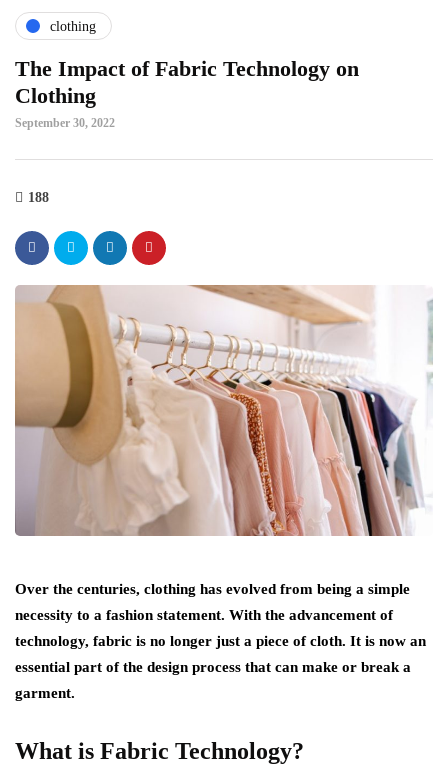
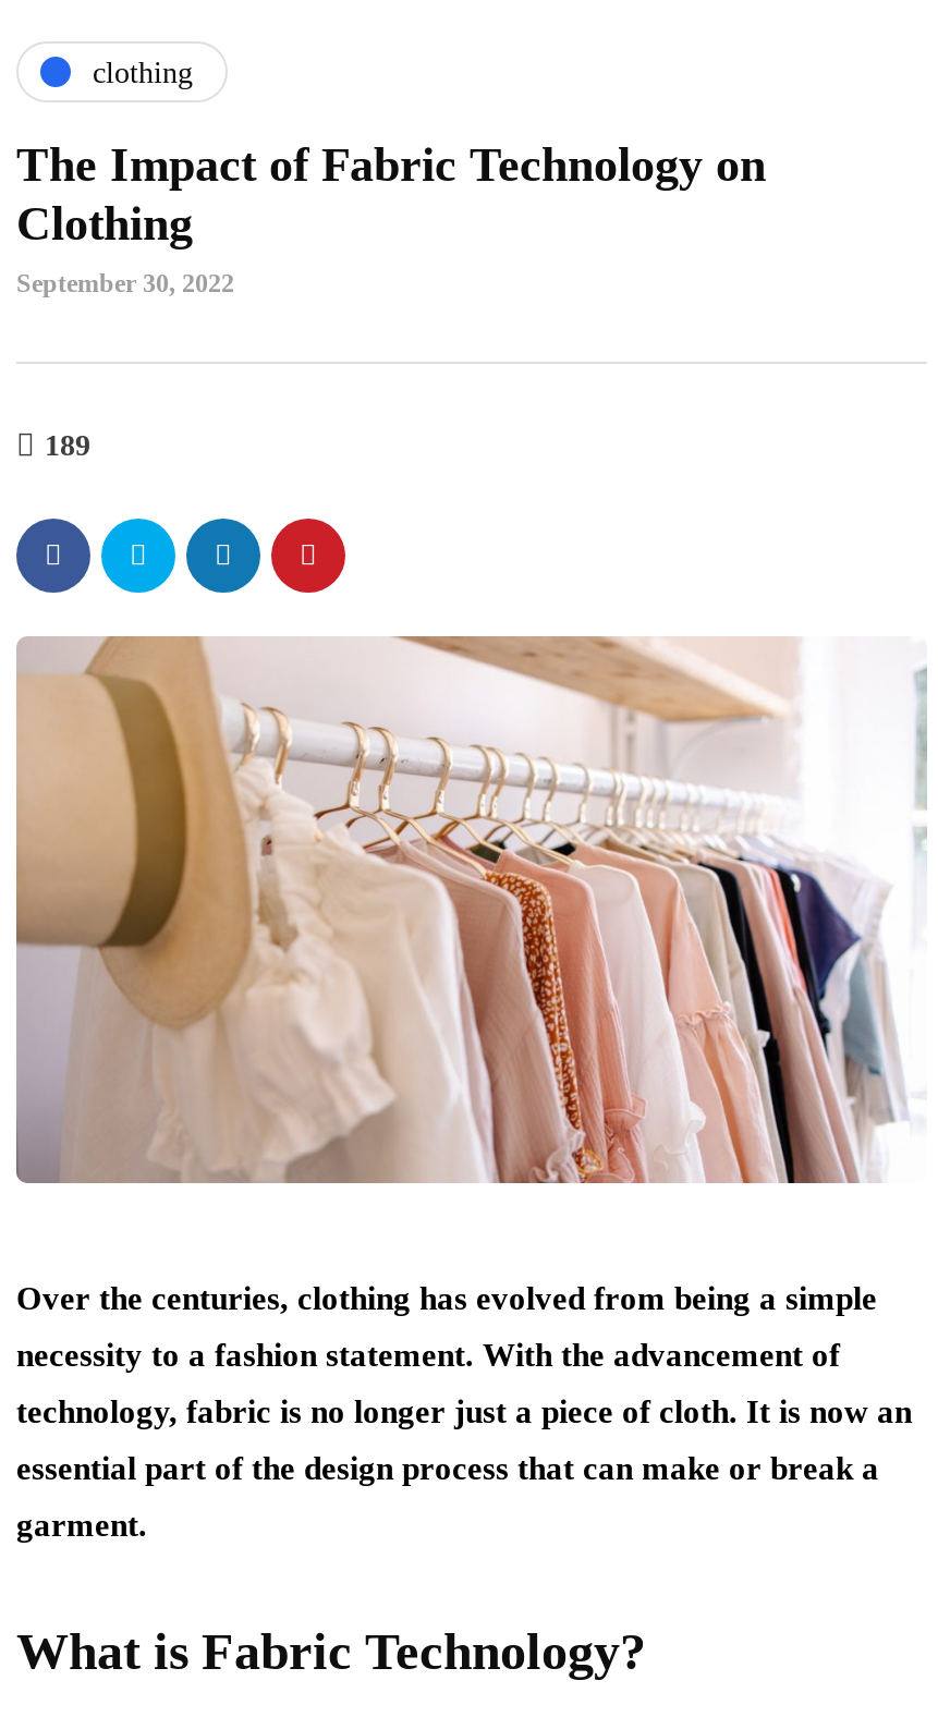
[28,190,49,205] 188 -> [45,430,90,463] 189

